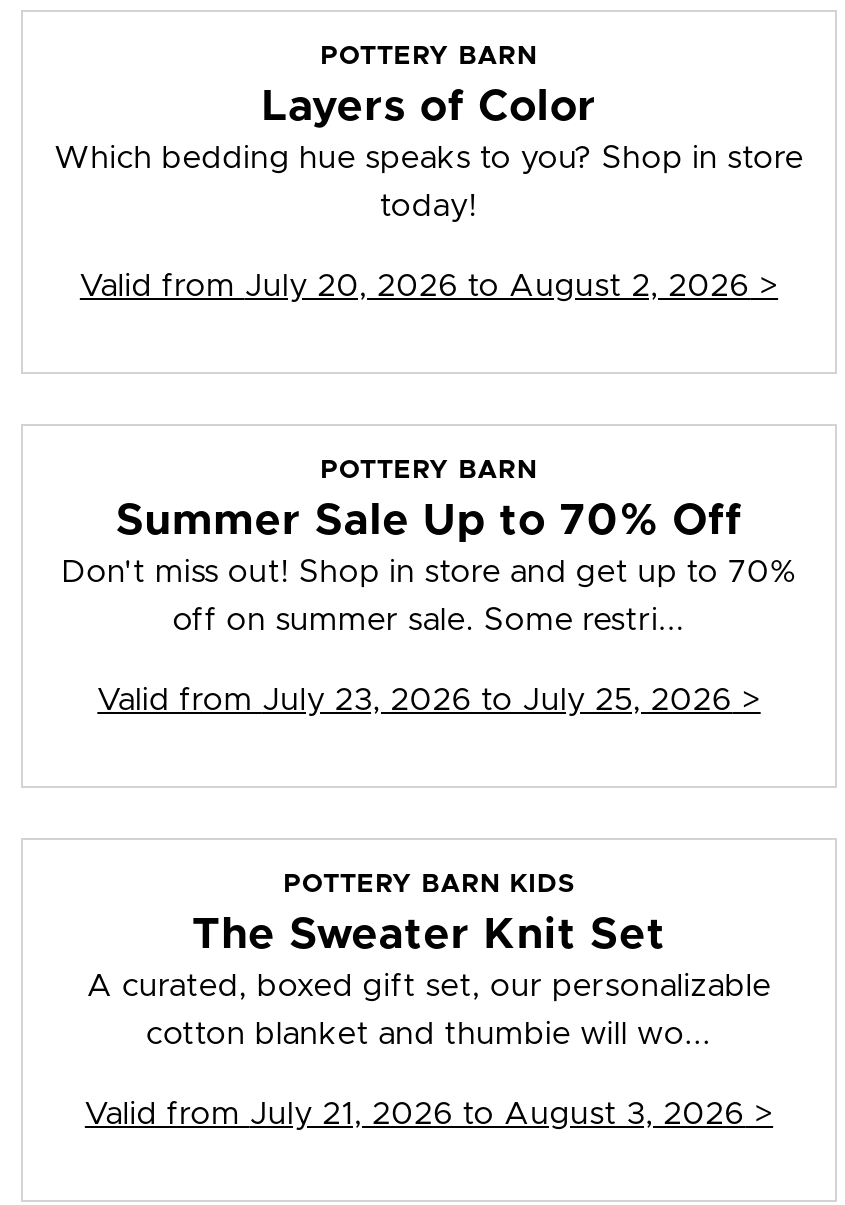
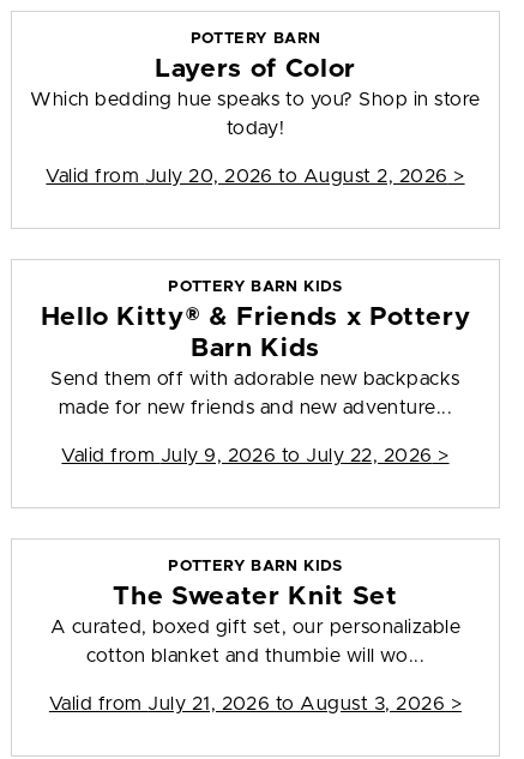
[61,458,797,588] POTTERY BARN | Summer Sale Up to 70% Off | Don't miss out! Shop in store and get up to 70% -> [40,280,471,389] POTTERY BARN KIDS | Hello Kitty® & Friends x Pottery | Barn Kids | Send them off with adorable new backpacks
[173,604,685,636] off on summer sale. Some restri... -> [58,398,452,418] made for new friends and new adventure...
[97,684,761,716] Valid from July 23, 2026 to July 25, 2026 > -> [62,446,449,465] Valid from July 9, 2026 to July 22, 2026 >

